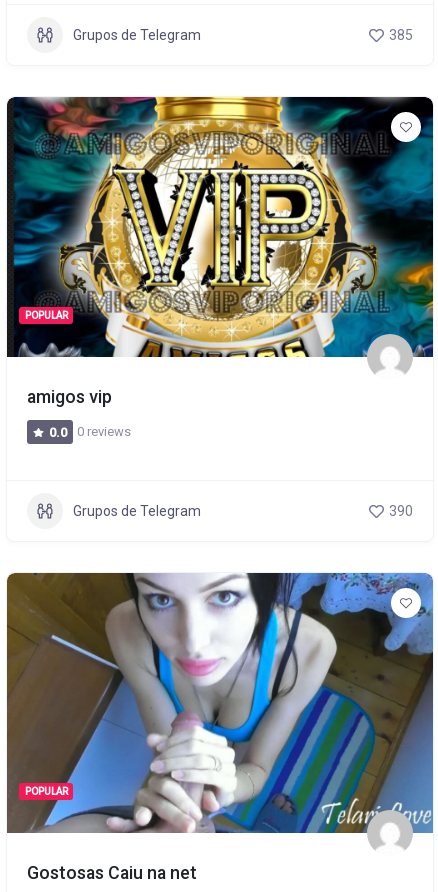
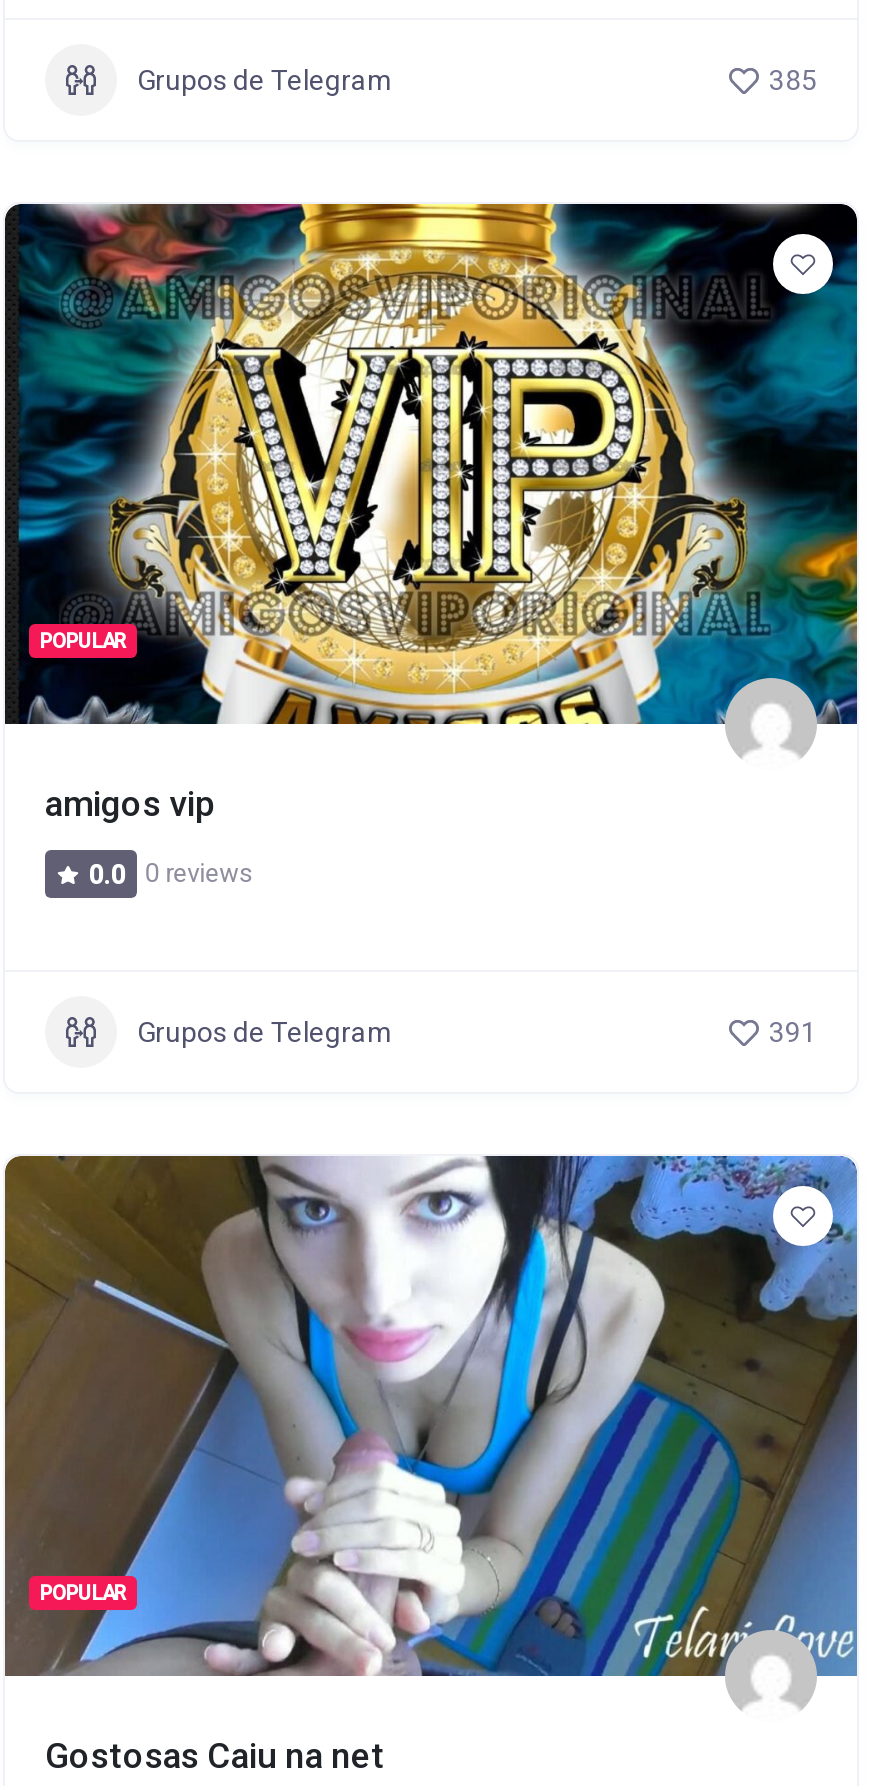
[389,502,413,518] 390 -> [769,1015,817,1047] 391

